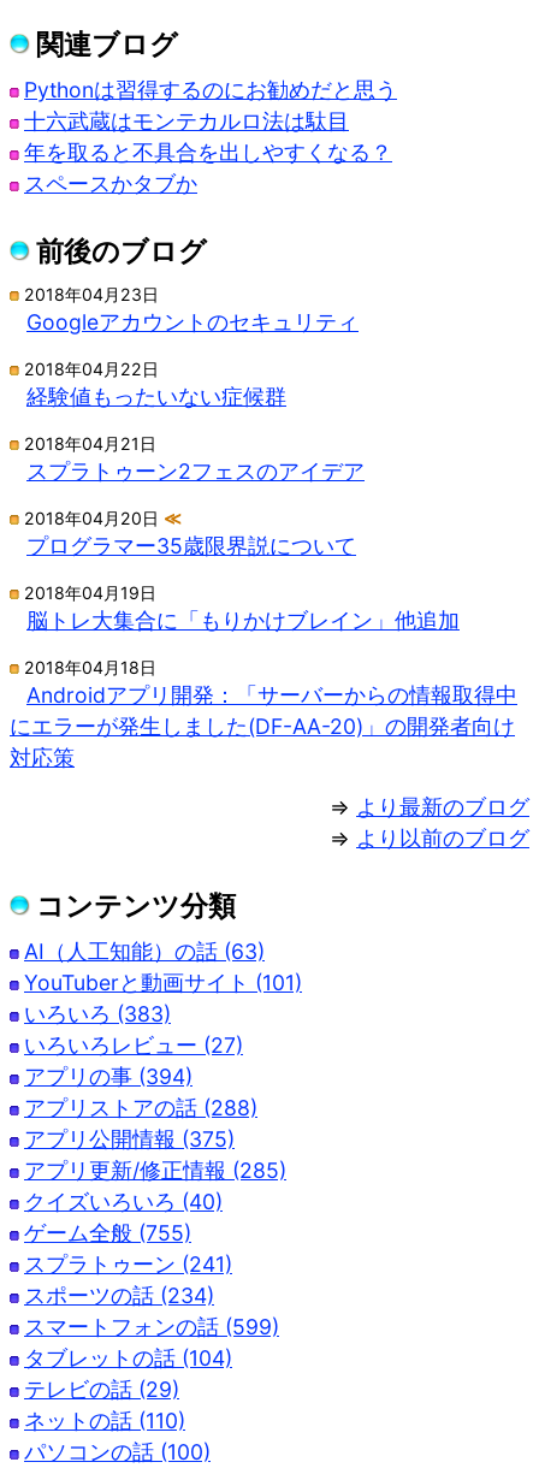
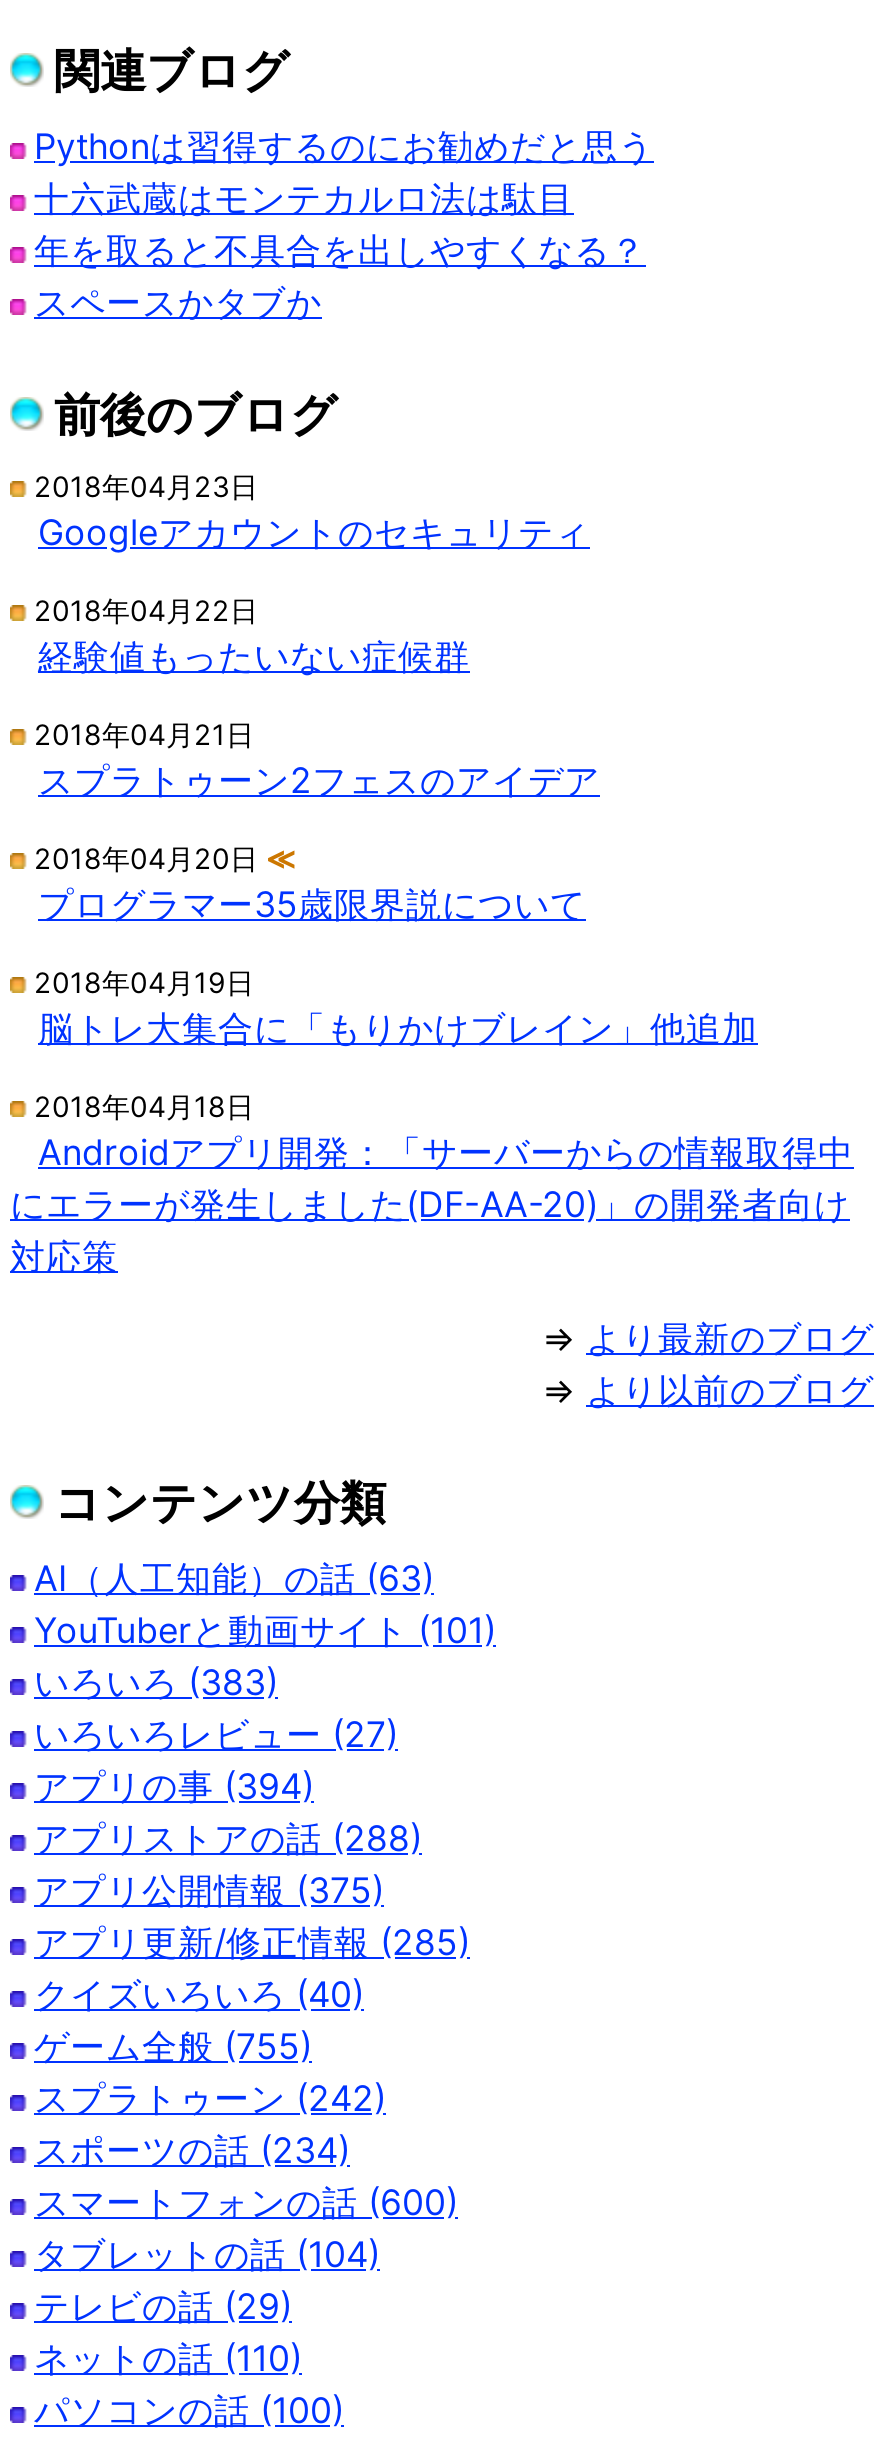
[24,1252,232,1277] スプラトゥーン (241) -> [34,2077,386,2119] スプラトゥーン (242)
[24,1314,279,1339] スマートフォンの話 (599) -> [34,2181,458,2223] スマートフォンの話 (600)

